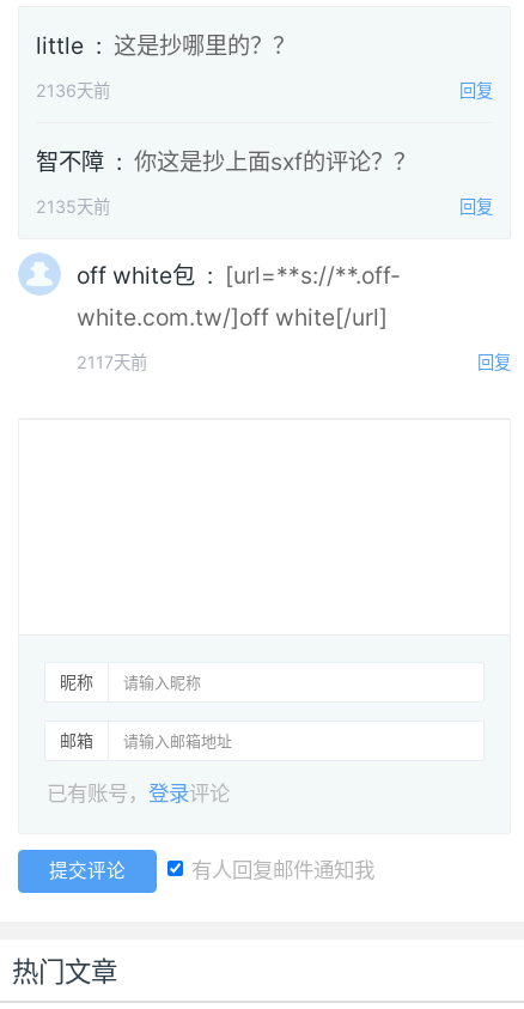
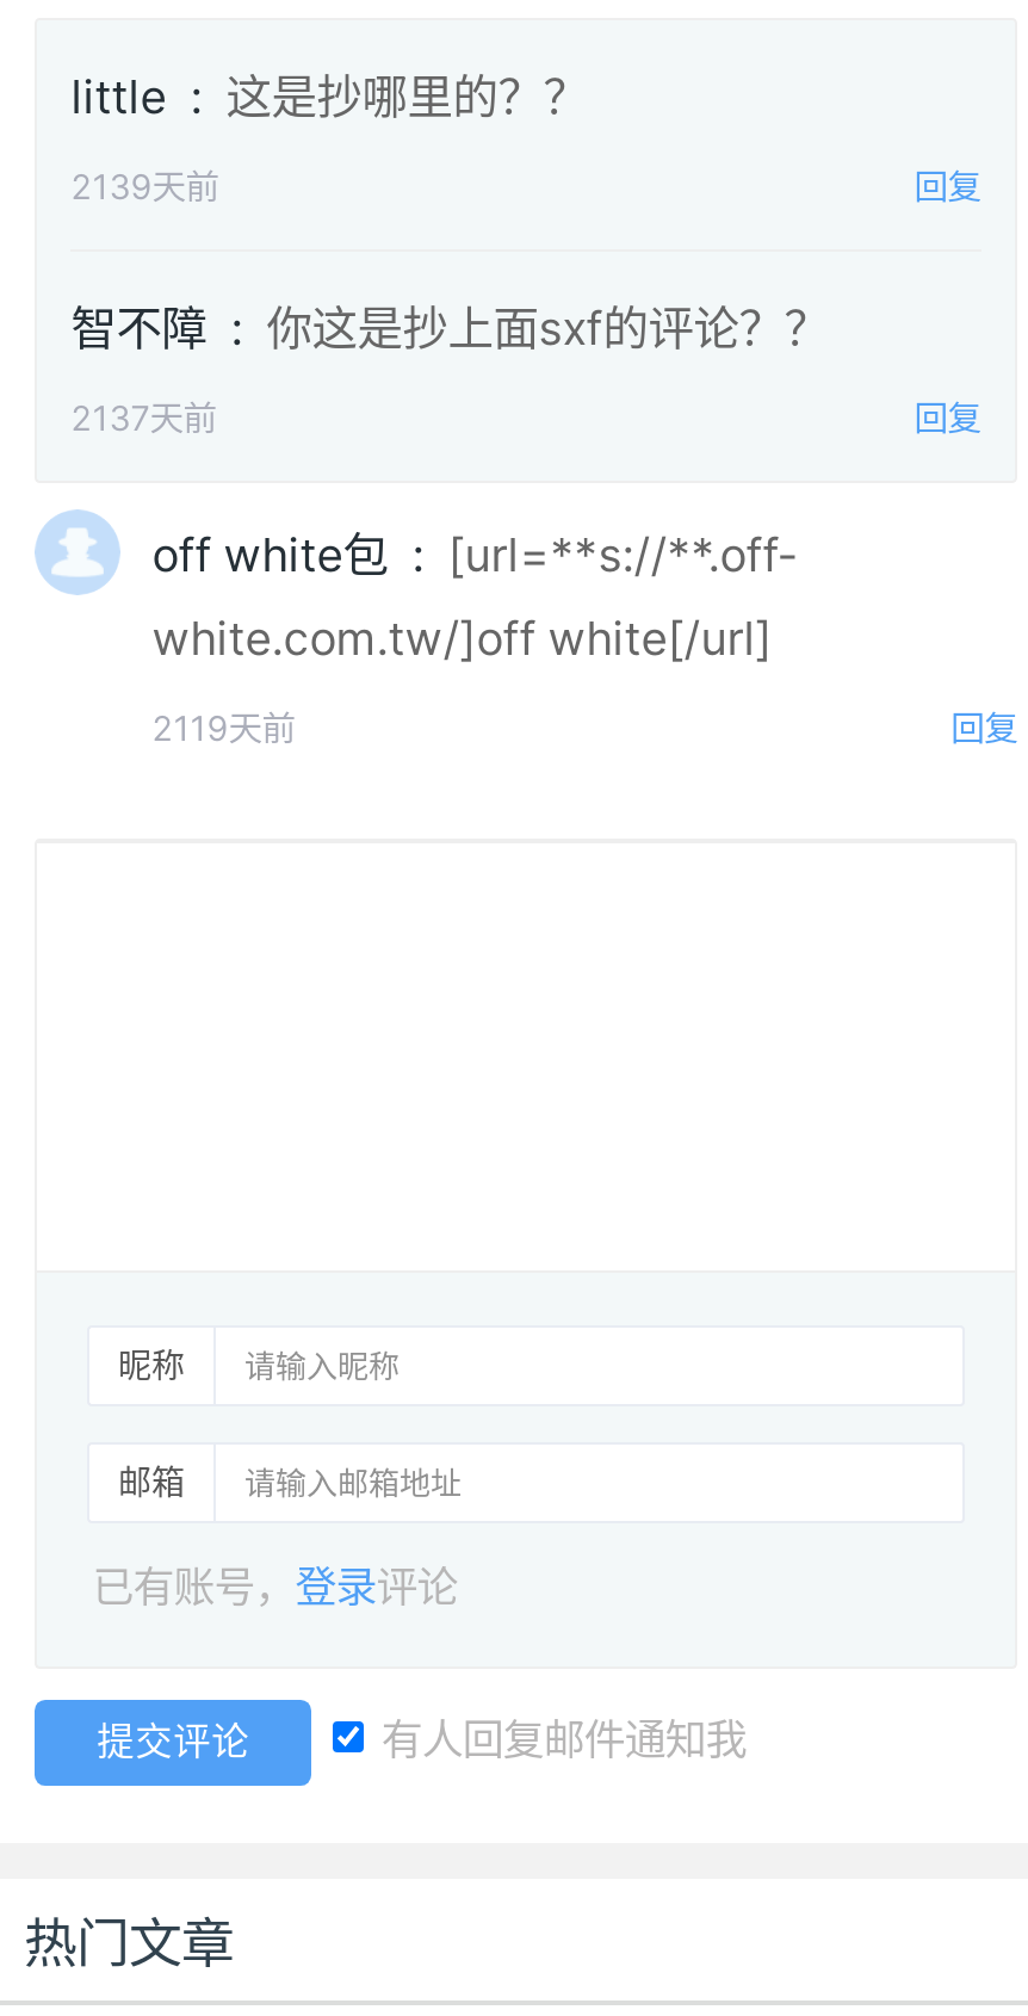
[36,80,110,101] 2136天前 -> [71,166,219,207] 2139天前
[36,196,110,217] 2135天前 -> [71,397,217,438] 2137天前
[77,352,147,372] 2117天前 -> [152,707,295,748] 2119天前

